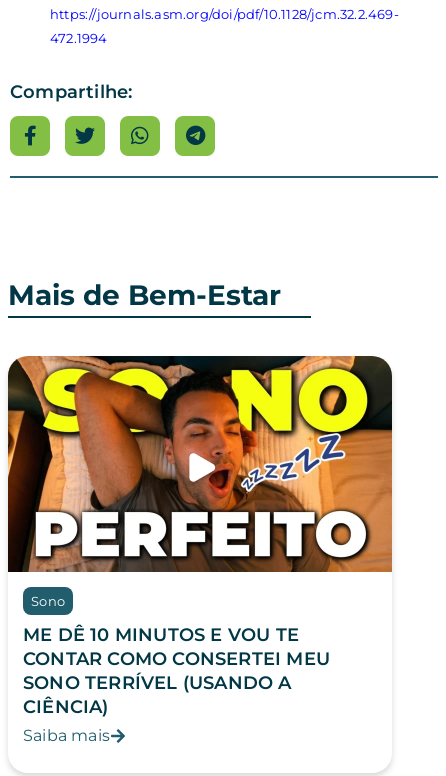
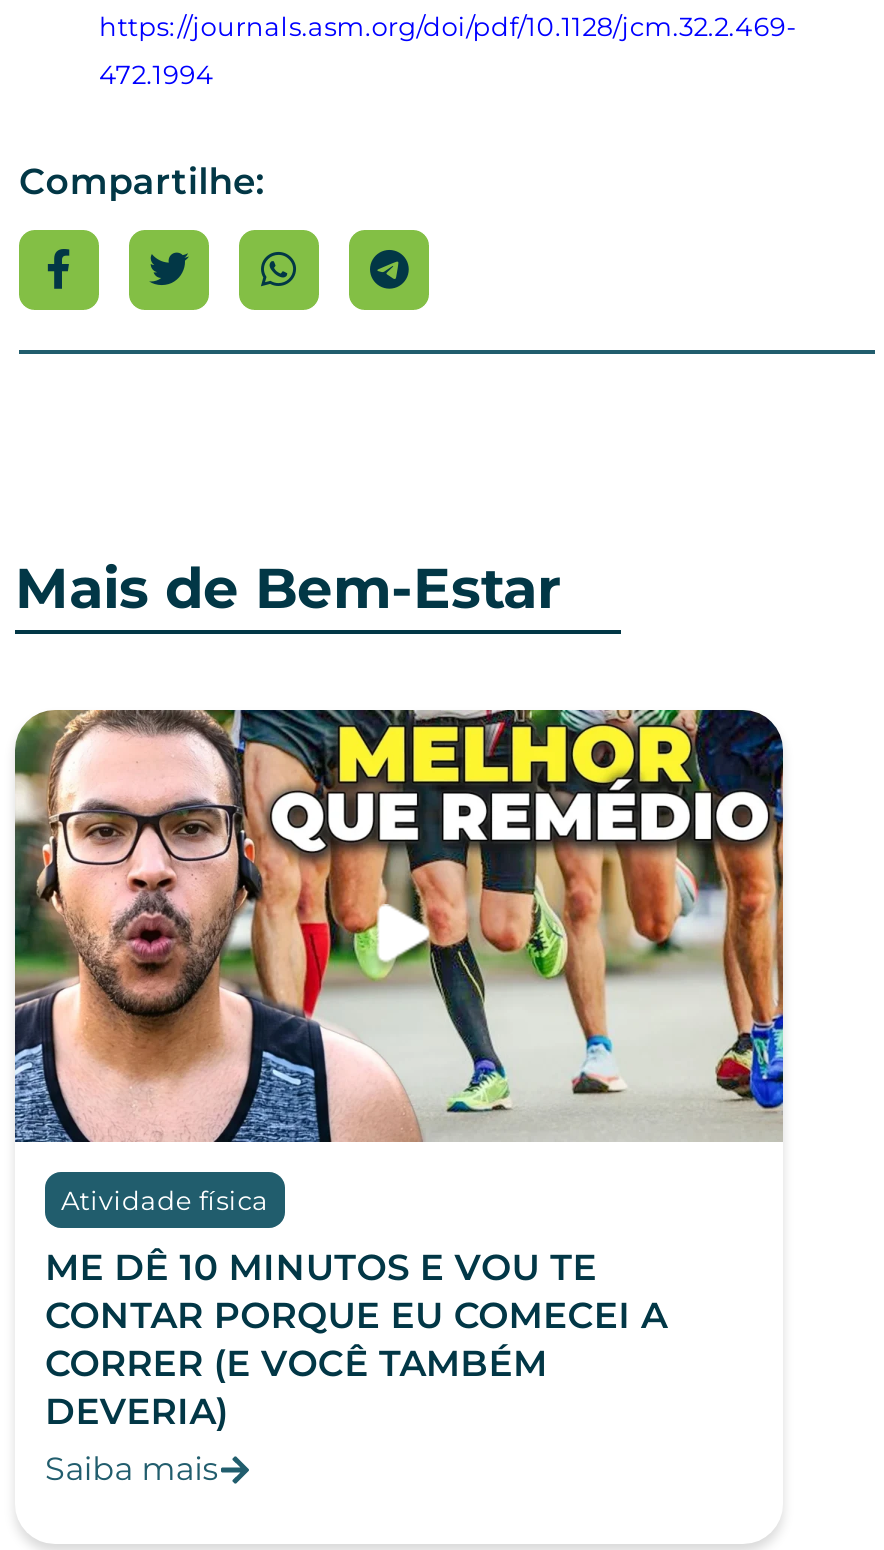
[7,355,393,609] [image] | Sono -> [13,708,785,1216] [image] | Atividade física
[23,648,330,718] CONTAR COMO CONSERTEI MEU | SONO TERRÍVEL (USANDO A | CIÊNCIA) -> [45,1294,667,1434] CONTAR PORQUE EU COMECEI A | CORRER (E VOCÊ TAMBÉM | DEVERIA)

